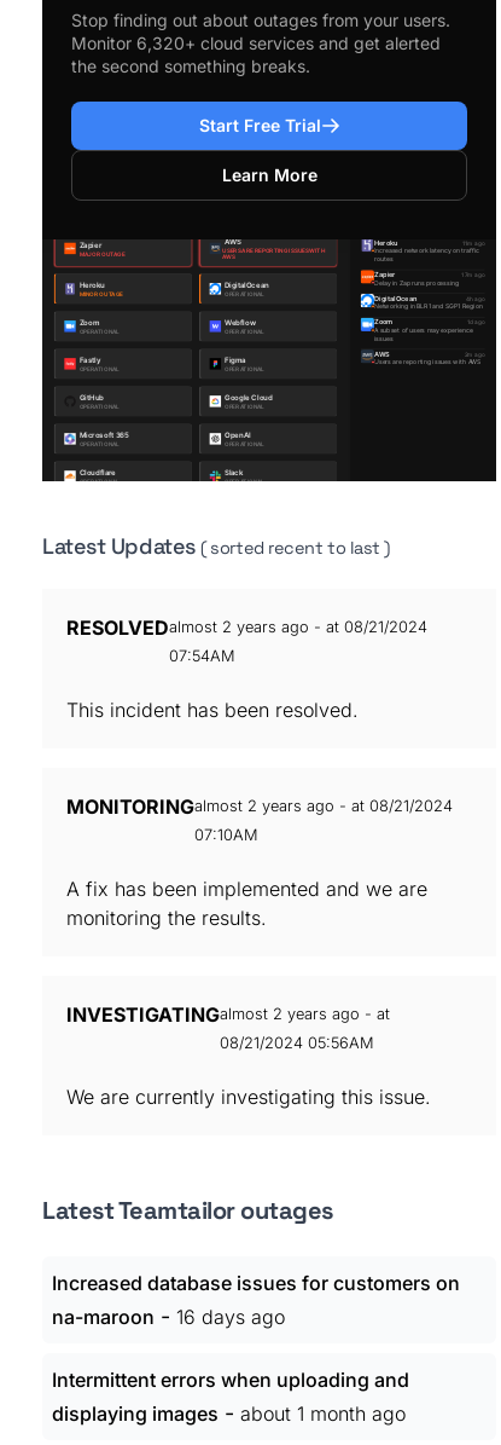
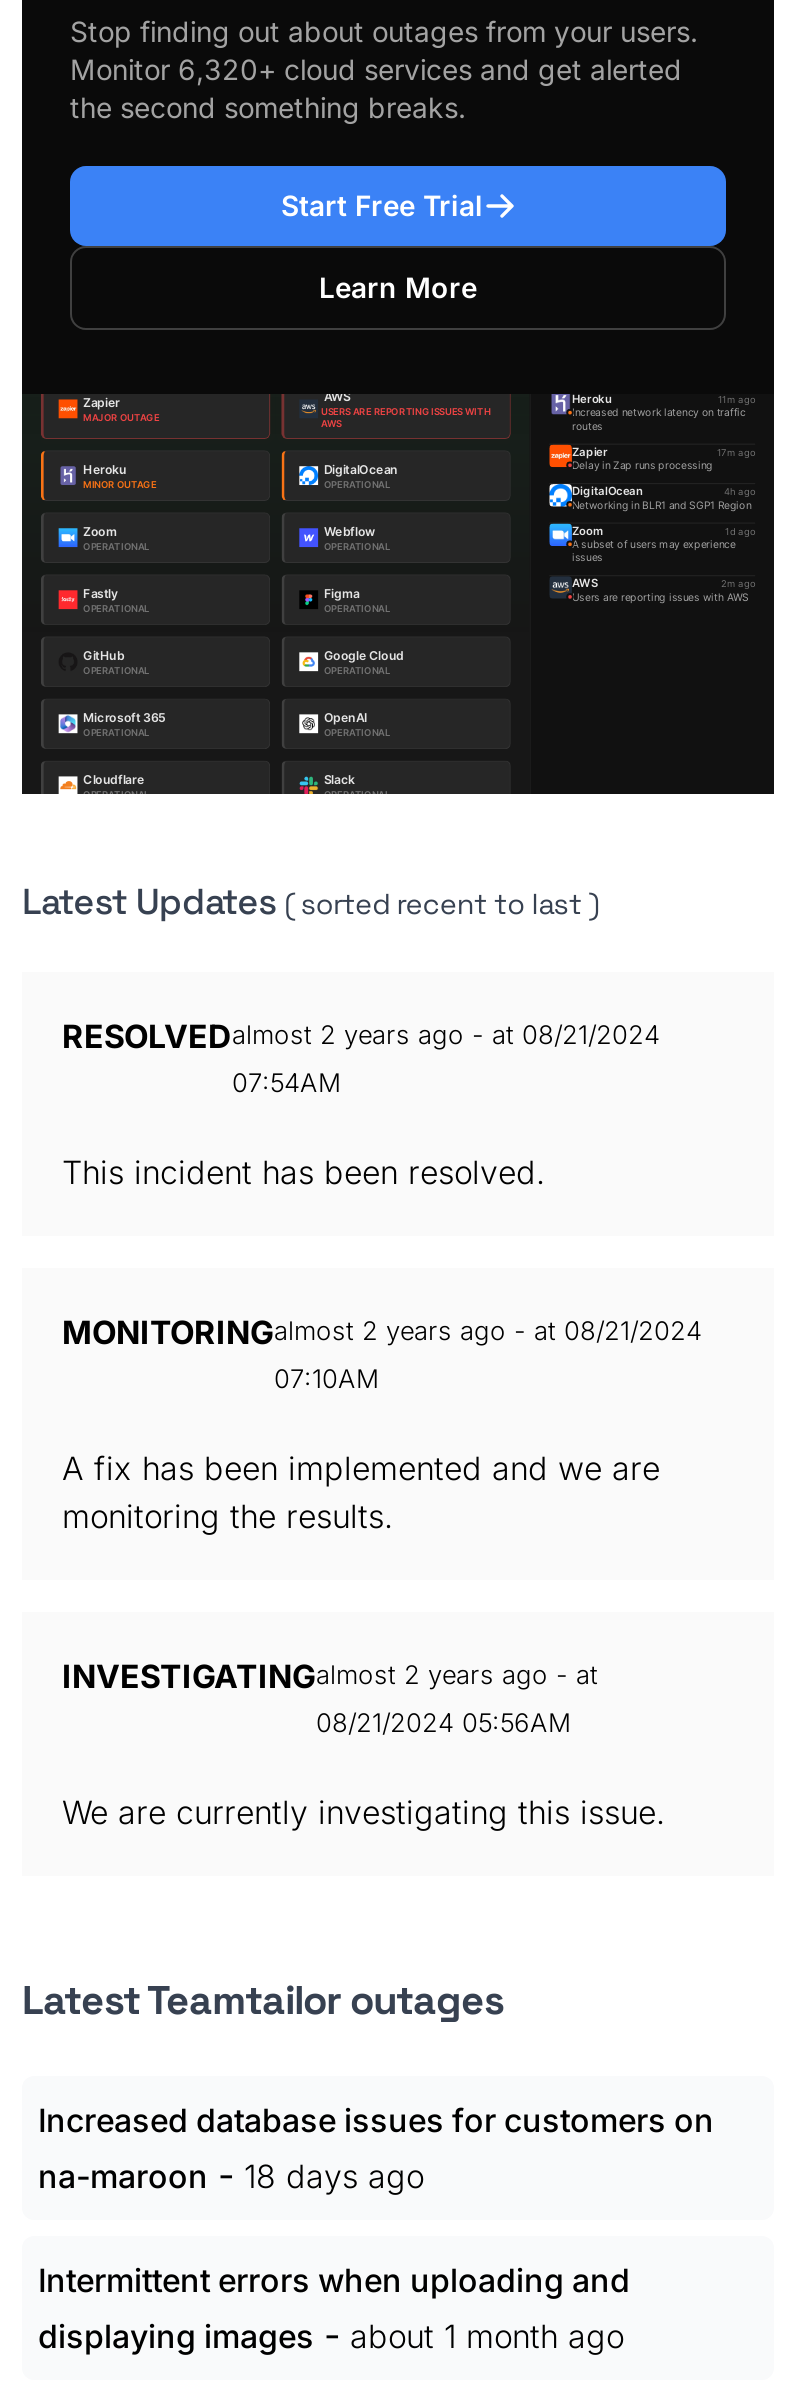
[52,1304,285,1329] na-maroon - 16 days ago -> [38,2154,424,2196] na-maroon - 18 days ago

